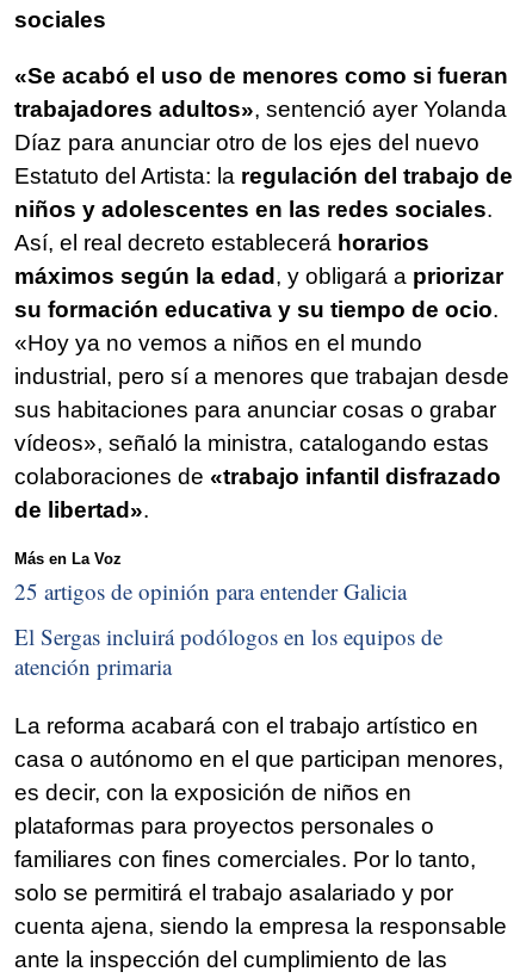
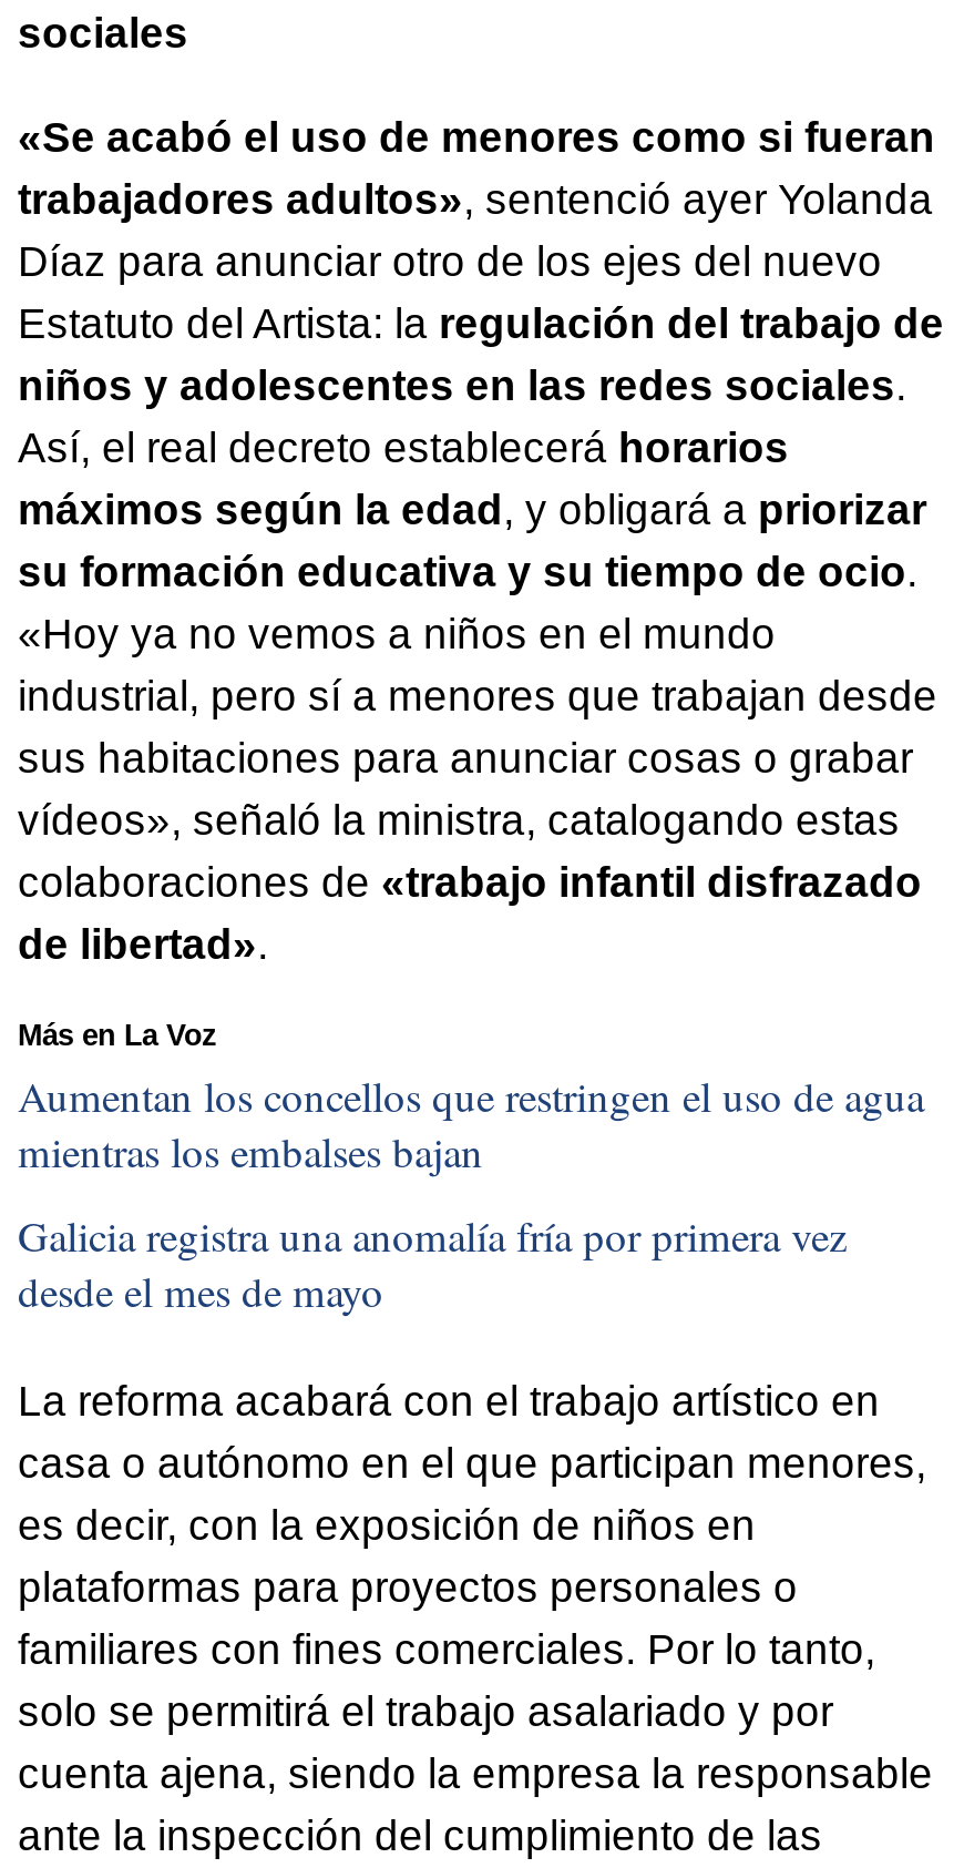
[14,576,407,606] 25 artigos de opinión para entender Galicia -> [18,1068,924,1179] Aumentan los concellos que restringen el uso de agua | mientras los embalses bajan
[14,621,443,681] El Sergas incluirá podólogos en los equipos de | atención primaria -> [18,1207,847,1317] Galicia registra una anomalía fría por primera vez | desde el mes de mayo

